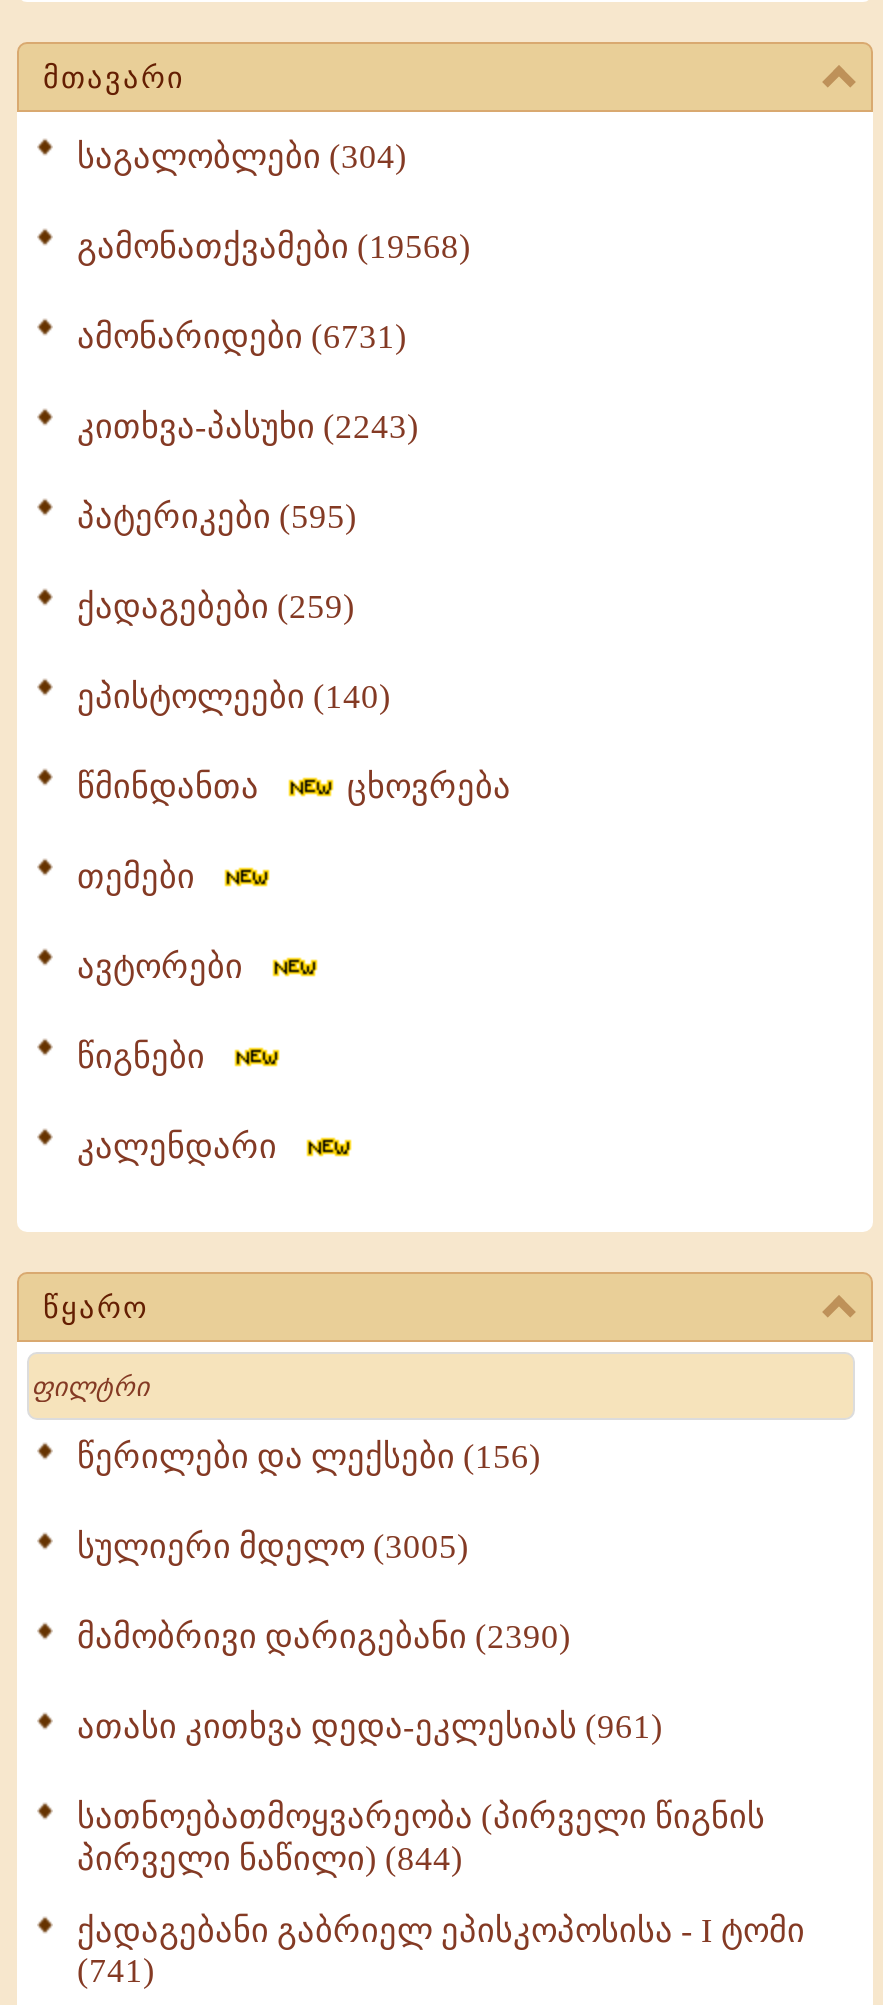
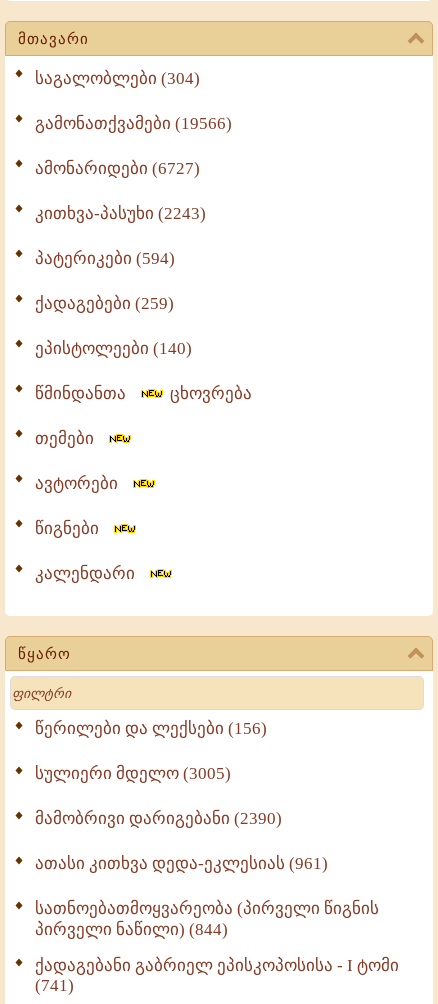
[77,228,471,266] გამონათქვამები (19568) -> [35,114,232,133] გამონათქვამები (19566)
[77,318,407,356] ამონარიდები (6731) -> [35,159,200,178] ამონარიდები (6727)
[77,498,357,536] პატერიკები (595) -> [35,249,175,268] პატერიკები (594)

